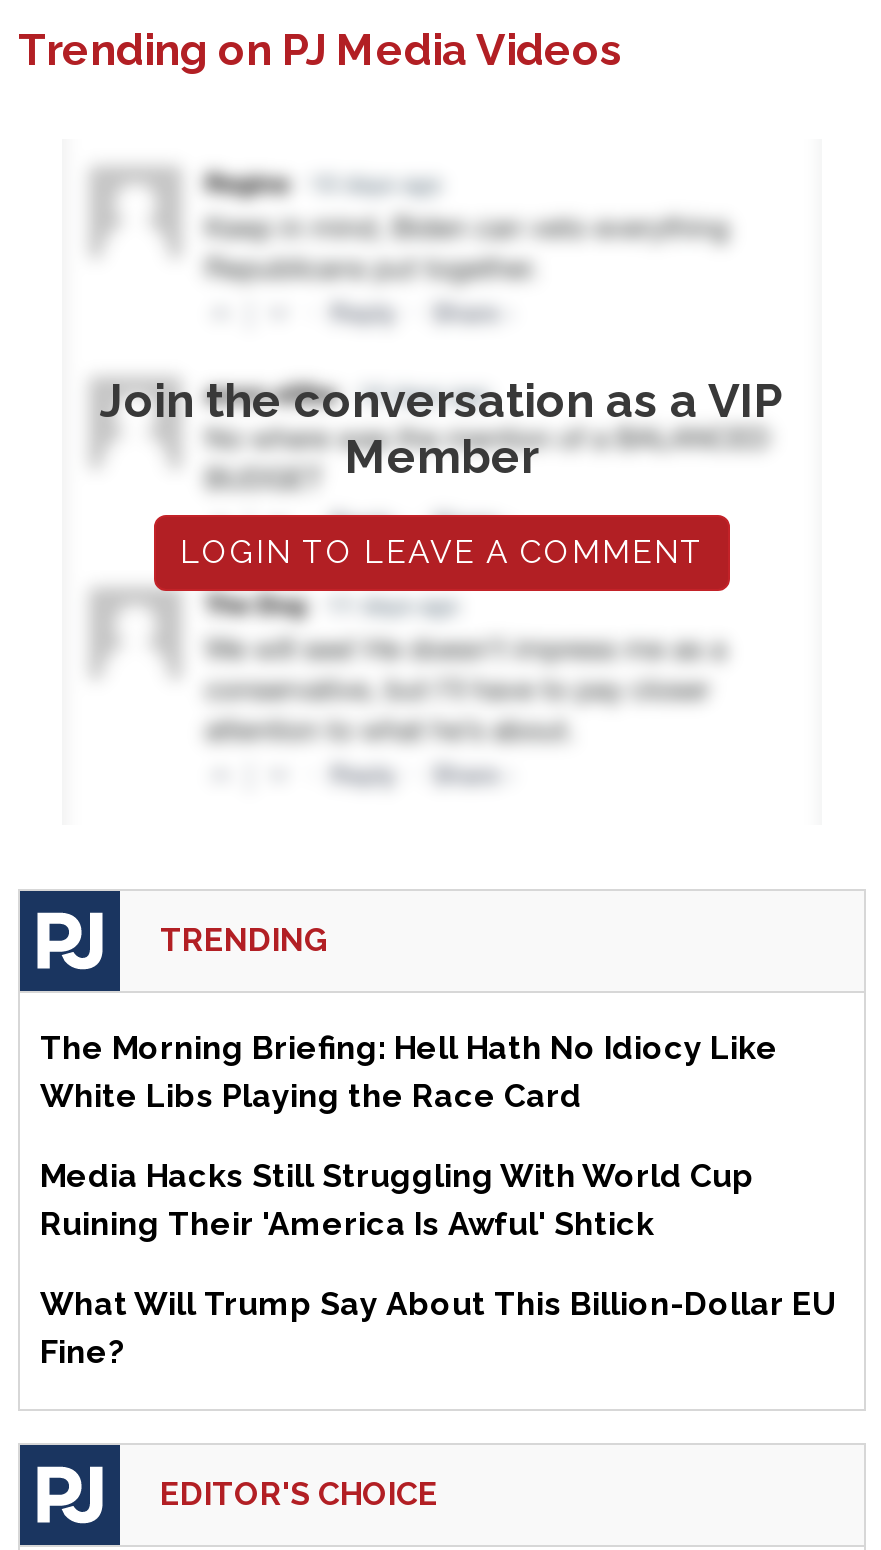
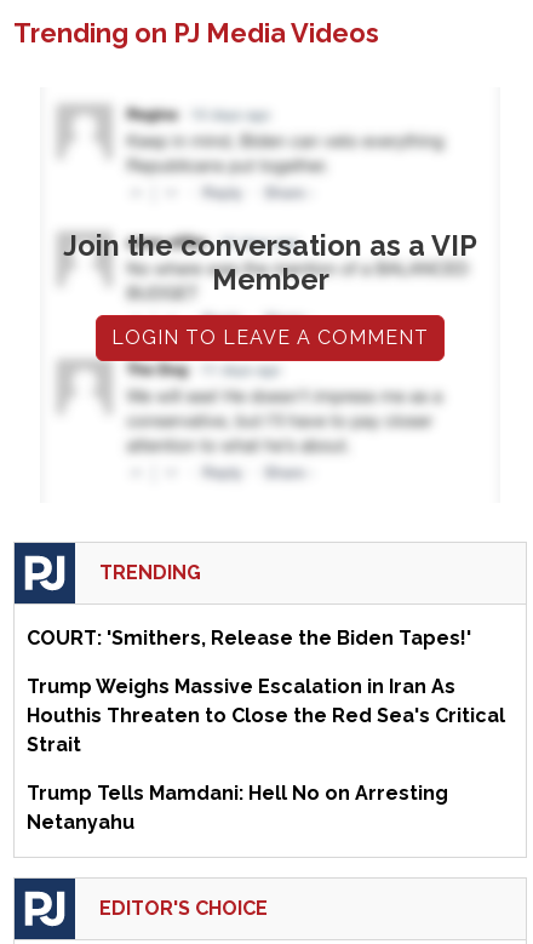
[40,1029,778,1115] The Morning Briefing: Hell Hath No Idiocy Like | White Libs Playing the Race Card -> [27,627,471,650] COURT: 'Smithers, Release the Biden Tapes!'
[40,1157,754,1243] Media Hacks Still Struggling With World Cup | Ruining Their 'America Is Awful' Shtick -> [27,675,505,756] Trump Weighs Massive Escalation in Iran As | Houthis Threaten to Close the Red Sea's Critical | Strait
[40,1285,836,1371] What Will Trump Say About This Billion-Dollar EU | Fine? -> [27,782,448,834] Trump Tells Mamdani: Hell No on Arresting | Netanyahu

